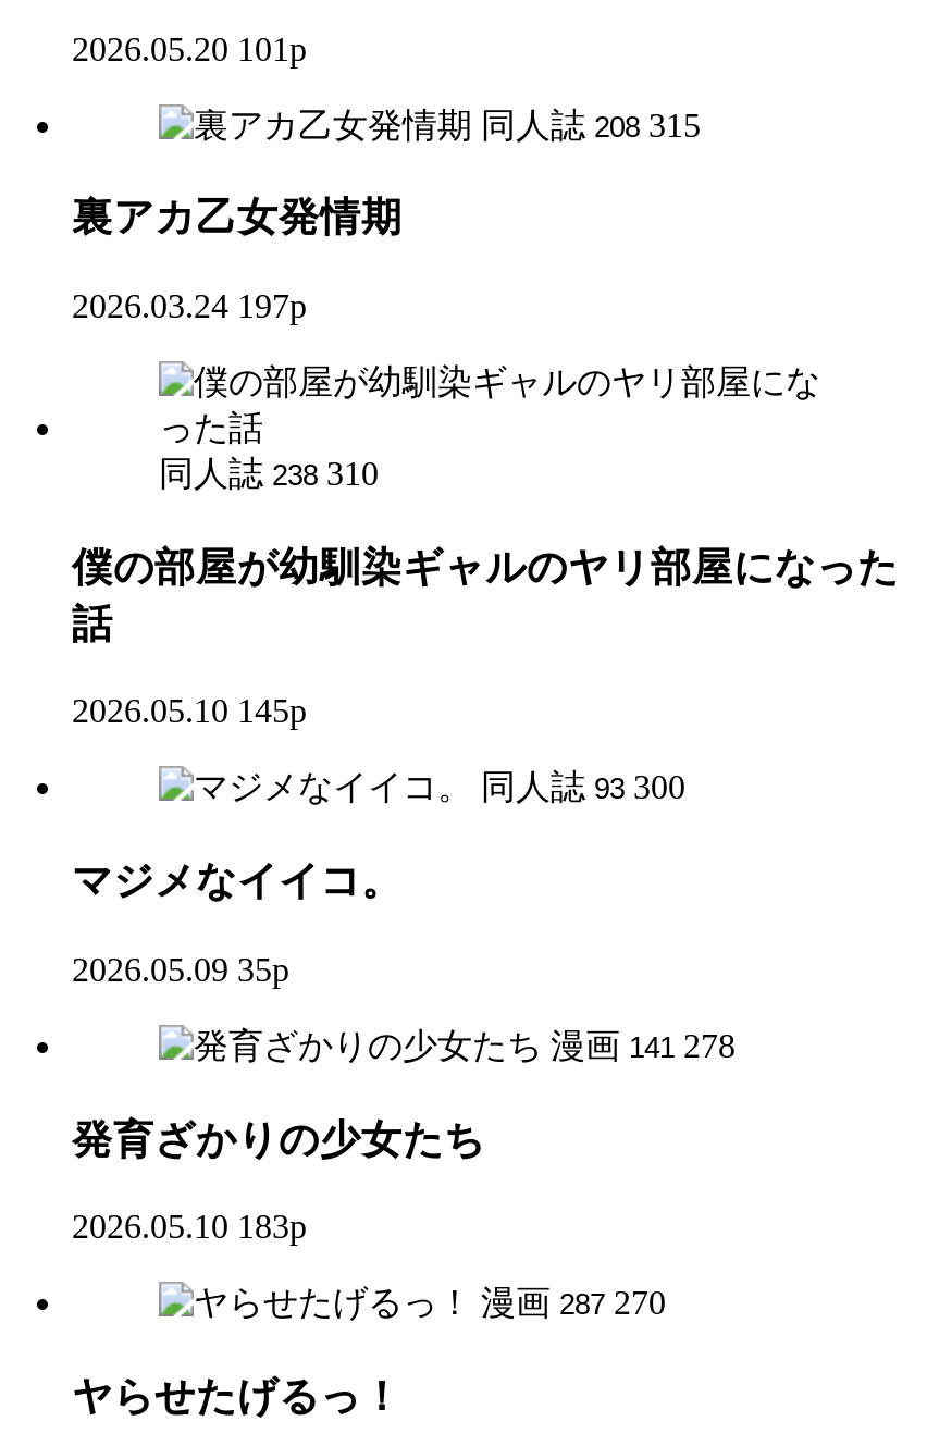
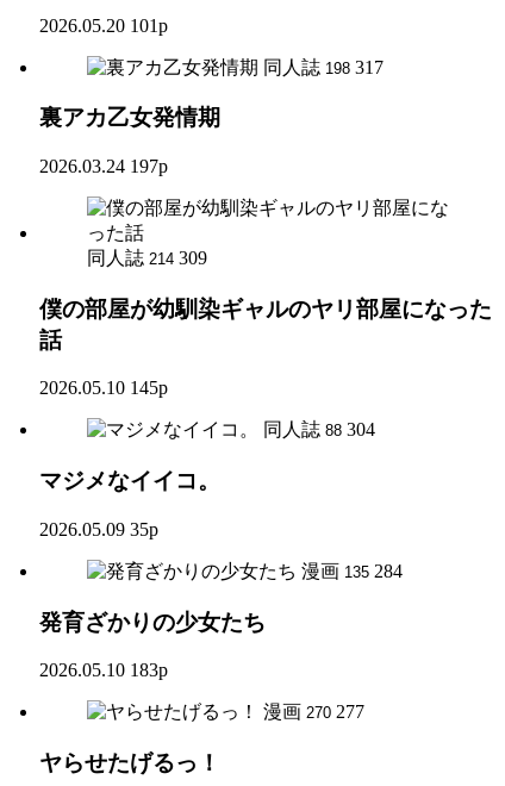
[481,106,701,143] 同人誌 208 315 -> [263,57,384,77] 同人誌 198 317
[159,455,379,492] 同人誌 238 310 -> [87,248,207,268] 同人誌 214 309
[481,769,685,806] 同人誌 93 300 -> [263,420,375,440] 同人誌 88 304
[551,1027,736,1064] 漫画 141 278 -> [301,561,403,581] 漫画 135 284
[481,1284,666,1321] 漫画 287 270 -> [263,702,364,722] 漫画 270 277

